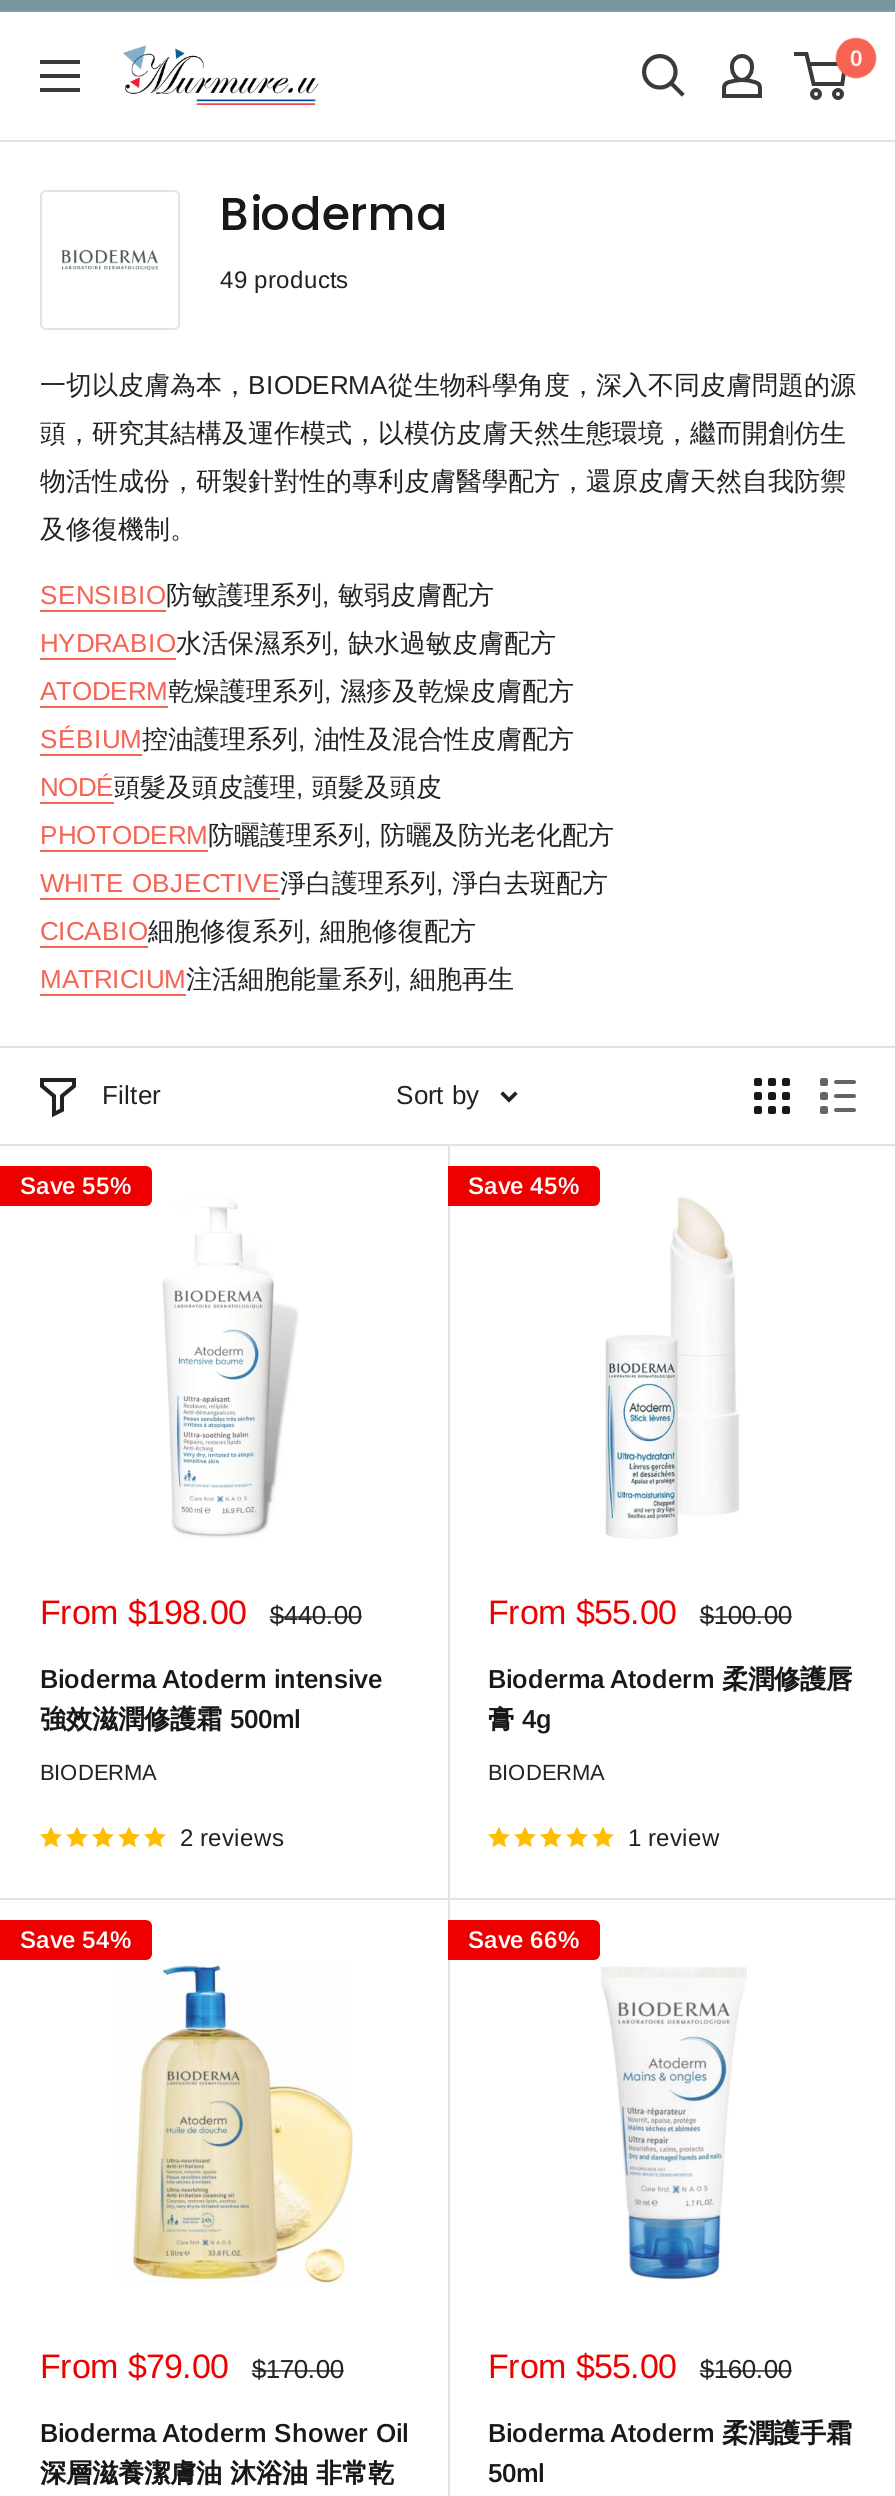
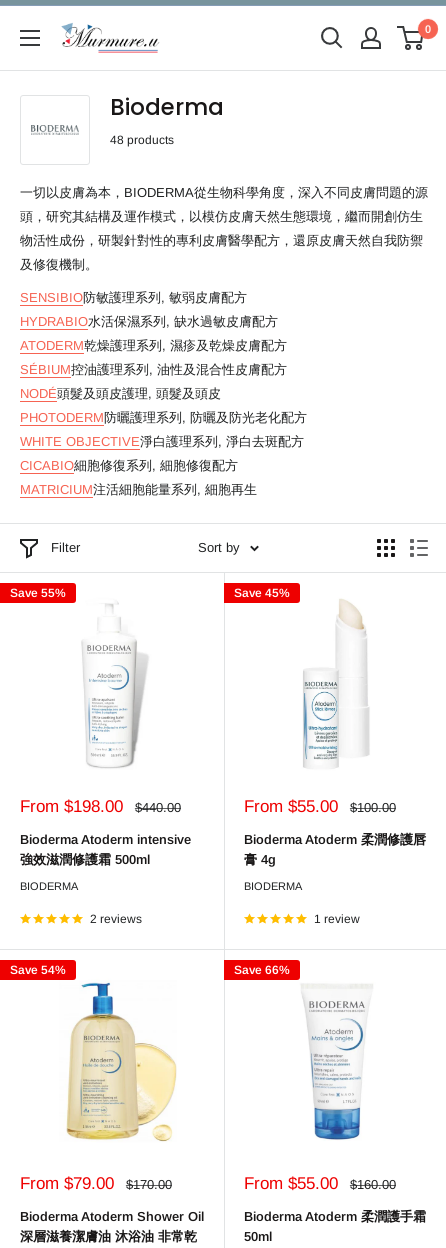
[220,266,348,294] 49 products -> [110,133,174,147] 48 products

